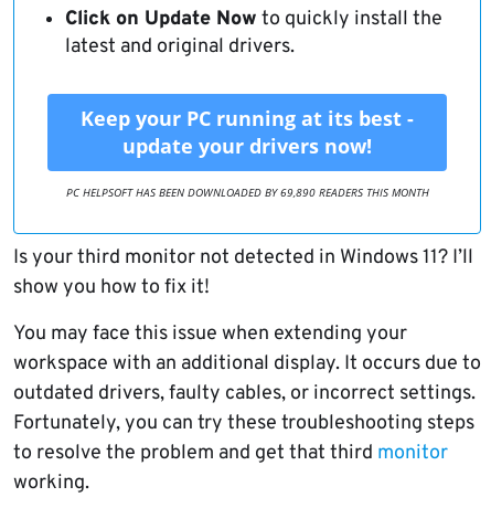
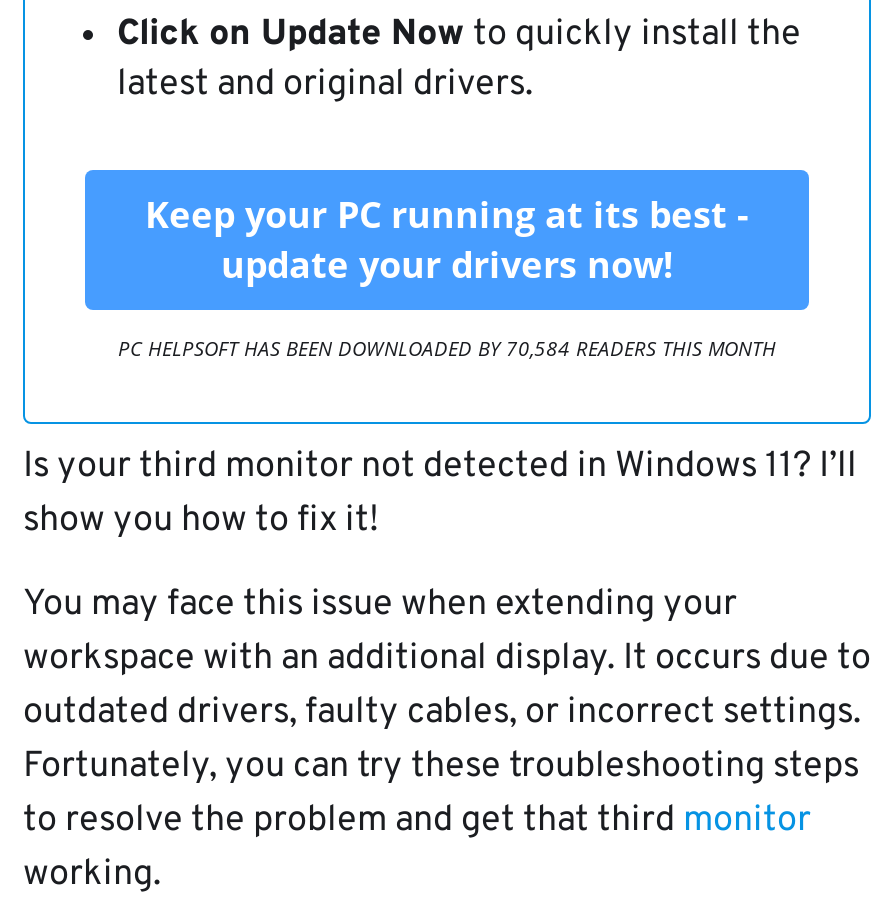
[66,184,429,199] PC HELPSOFT HAS BEEN DOWNLOADED BY 69,890 READERS THIS MONTH -> [118,333,776,361] PC HELPSOFT HAS BEEN DOWNLOADED BY 70,584 READERS THIS MONTH

